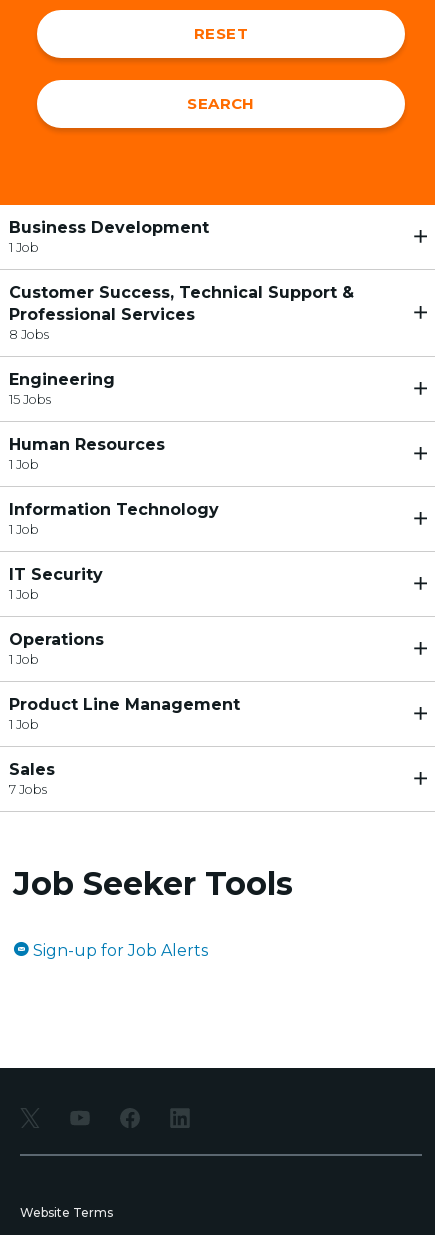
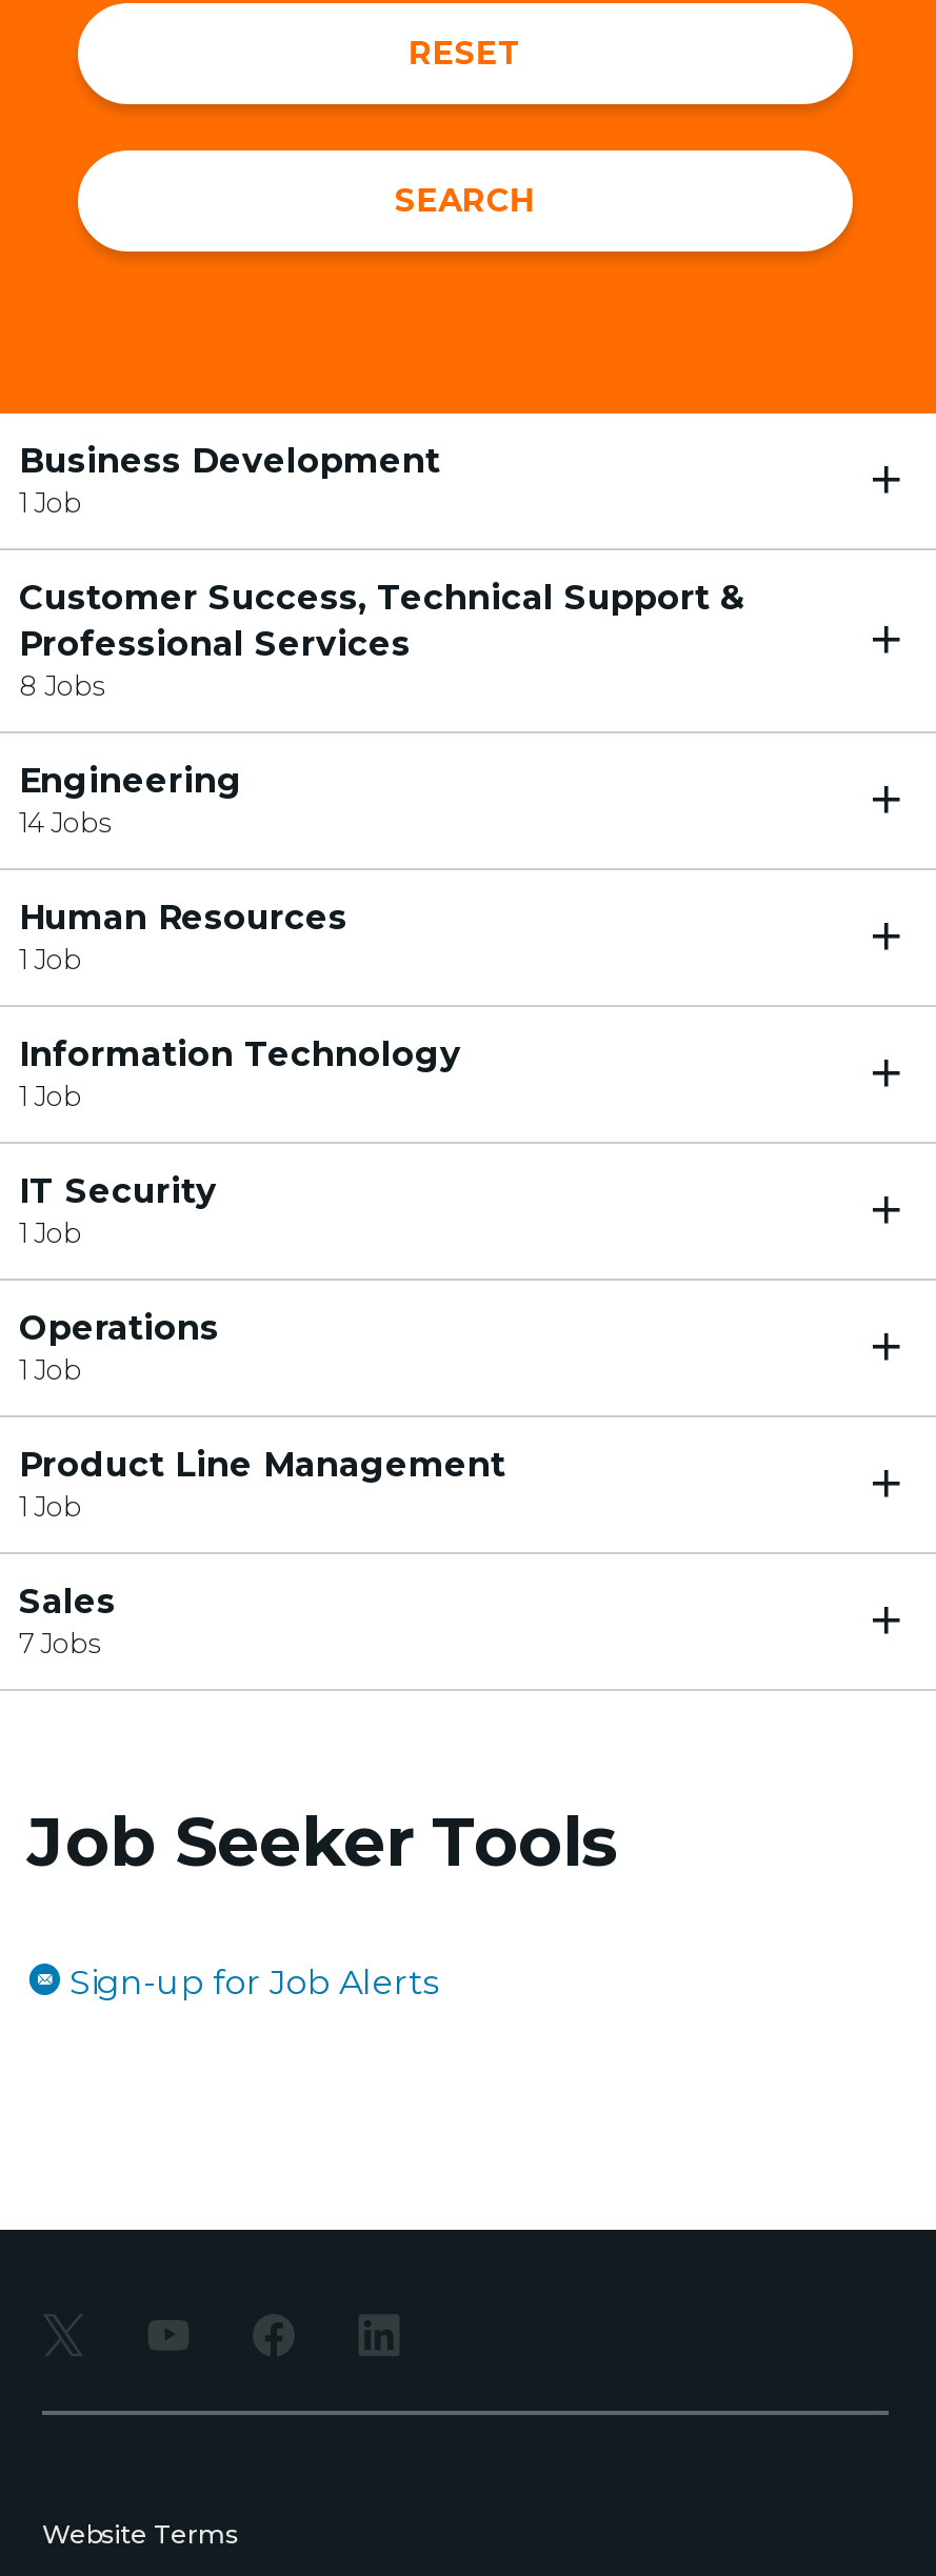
[9,392,51,407] 15 Jobs -> [19,807,109,839] 14 Jobs

